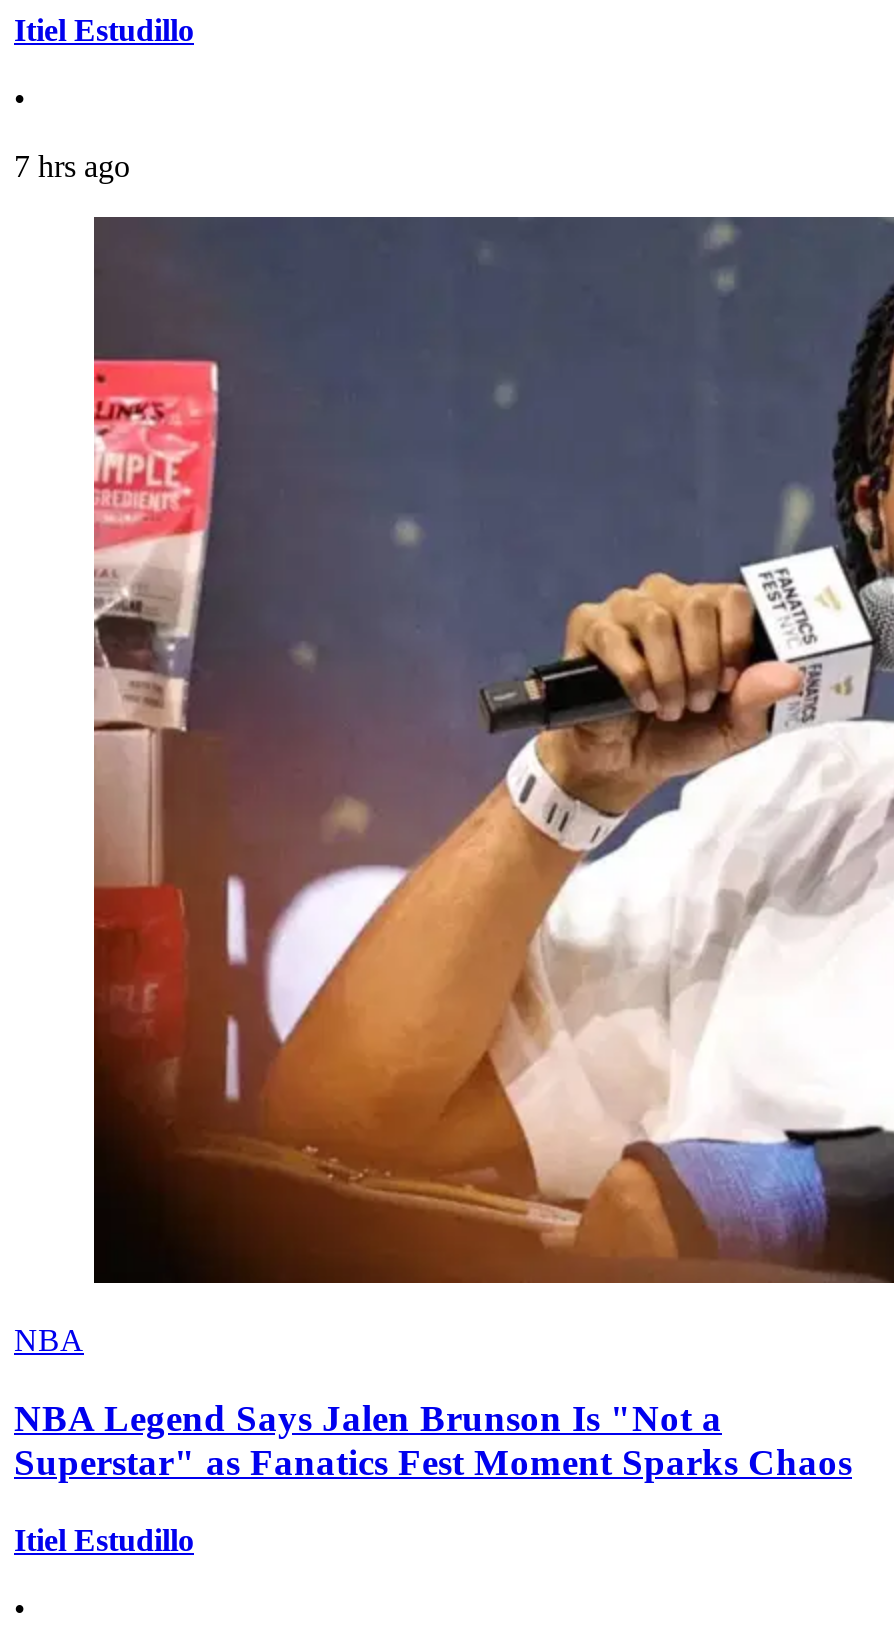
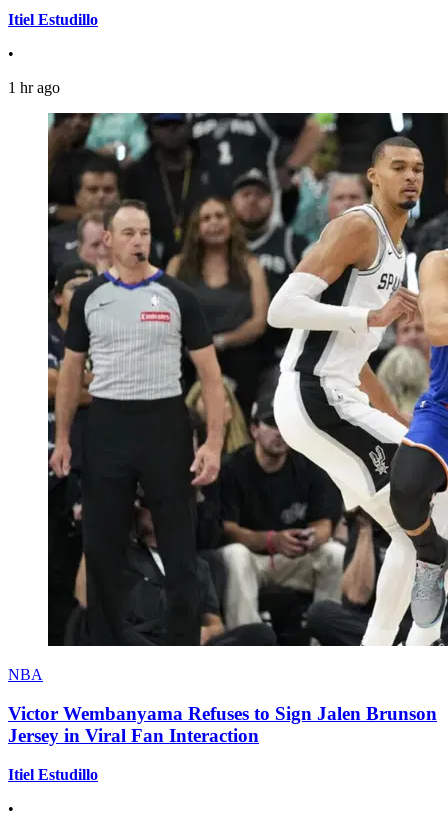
[14,150,130,184] 7 hrs ago -> [8,79,60,96] 1 hr ago
[92,215,888,1285] [image] -> [47,112,445,647] [image]
[14,1397,852,1483] NBA Legend Says Jalen Brunson Is "Not a | Superstar" as Fanatics Fest Moment Sparks Chaos -> [8,703,437,746] Victor Wembanyama Refuses to Sign Jalen Brunson | Jersey in Viral Fan Interaction

